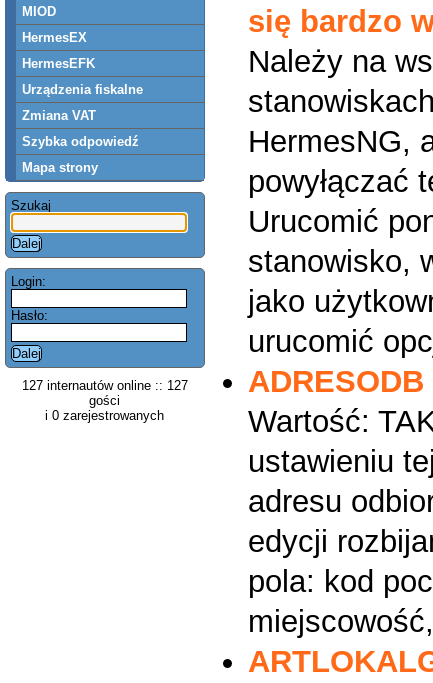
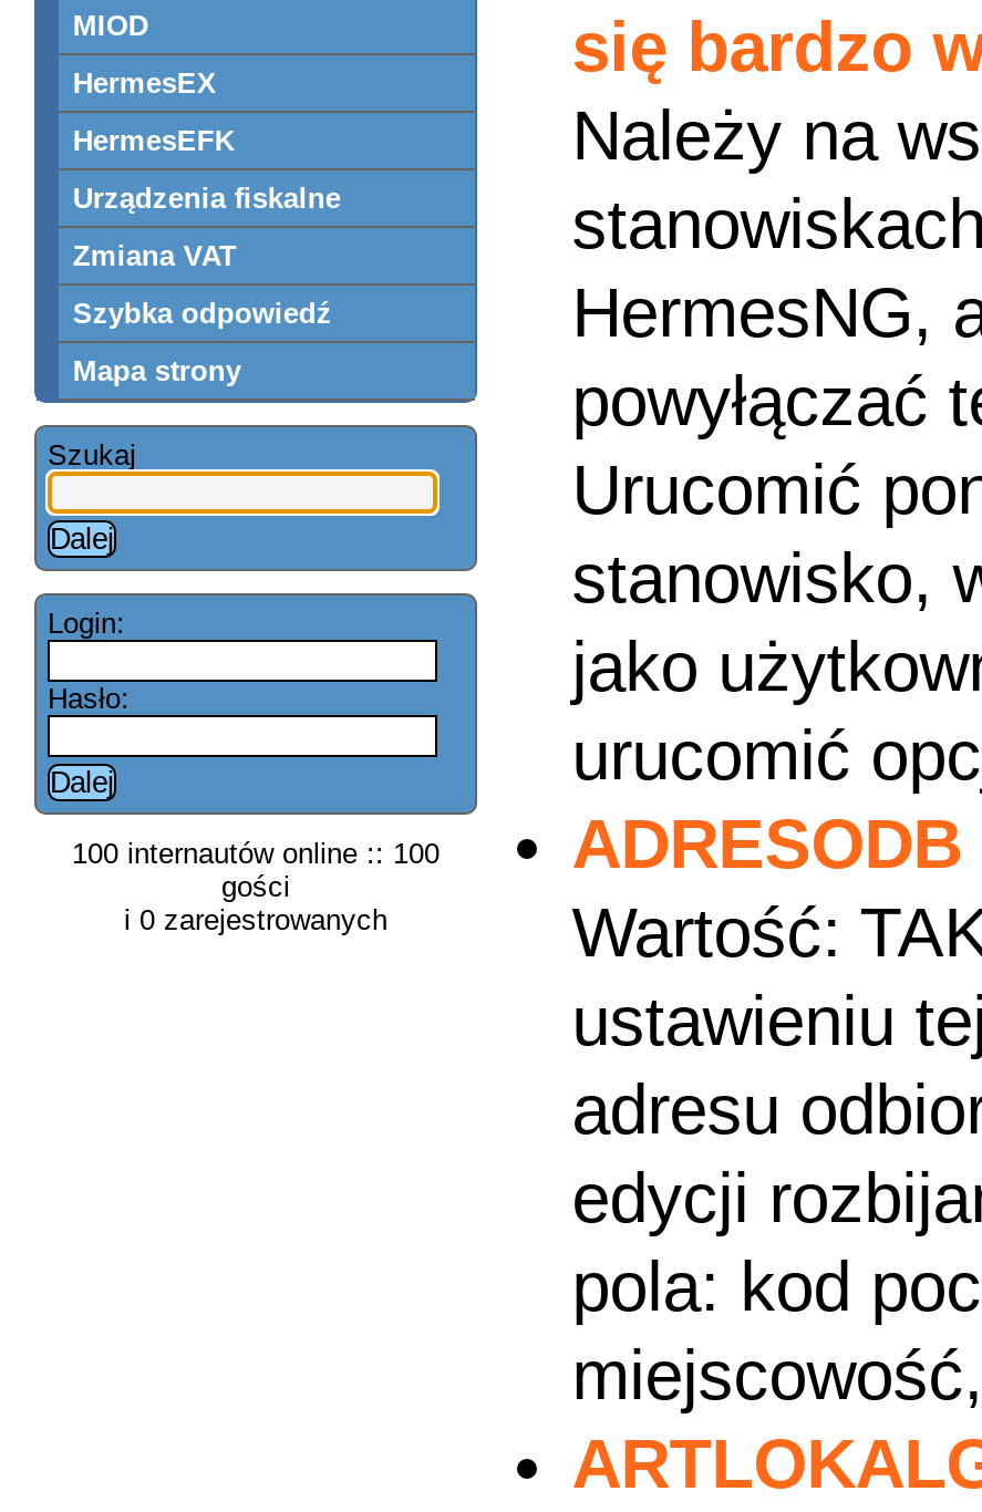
[22,378,188,393] 127 internautów online :: 127 -> [72,836,440,870] 100 internautów online :: 100

